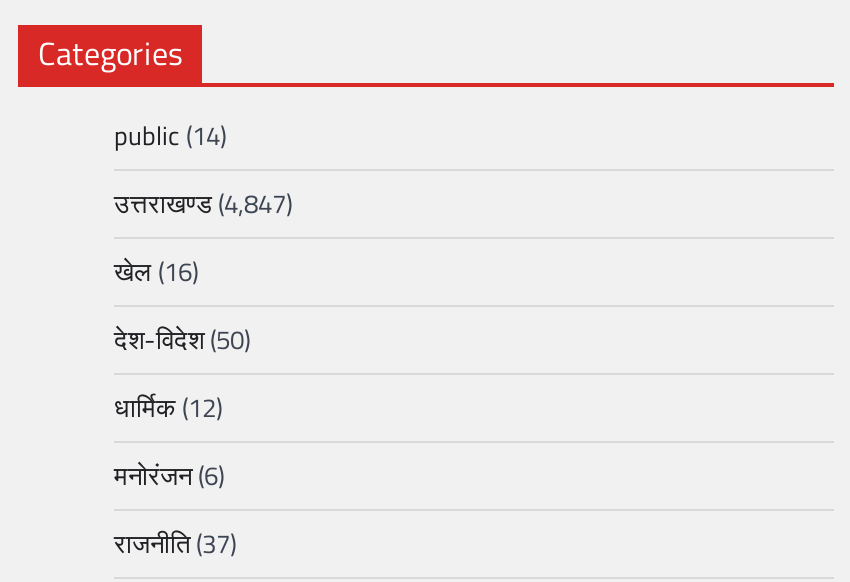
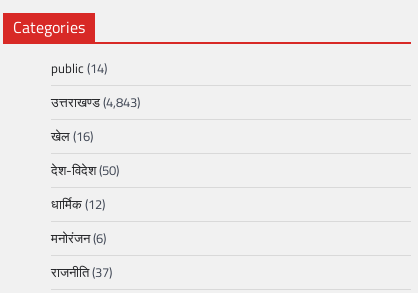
[114,183,292,223] उत्तराखण्ड (4,847) -> [51,92,140,112] उत्तराखण्ड (4,843)

